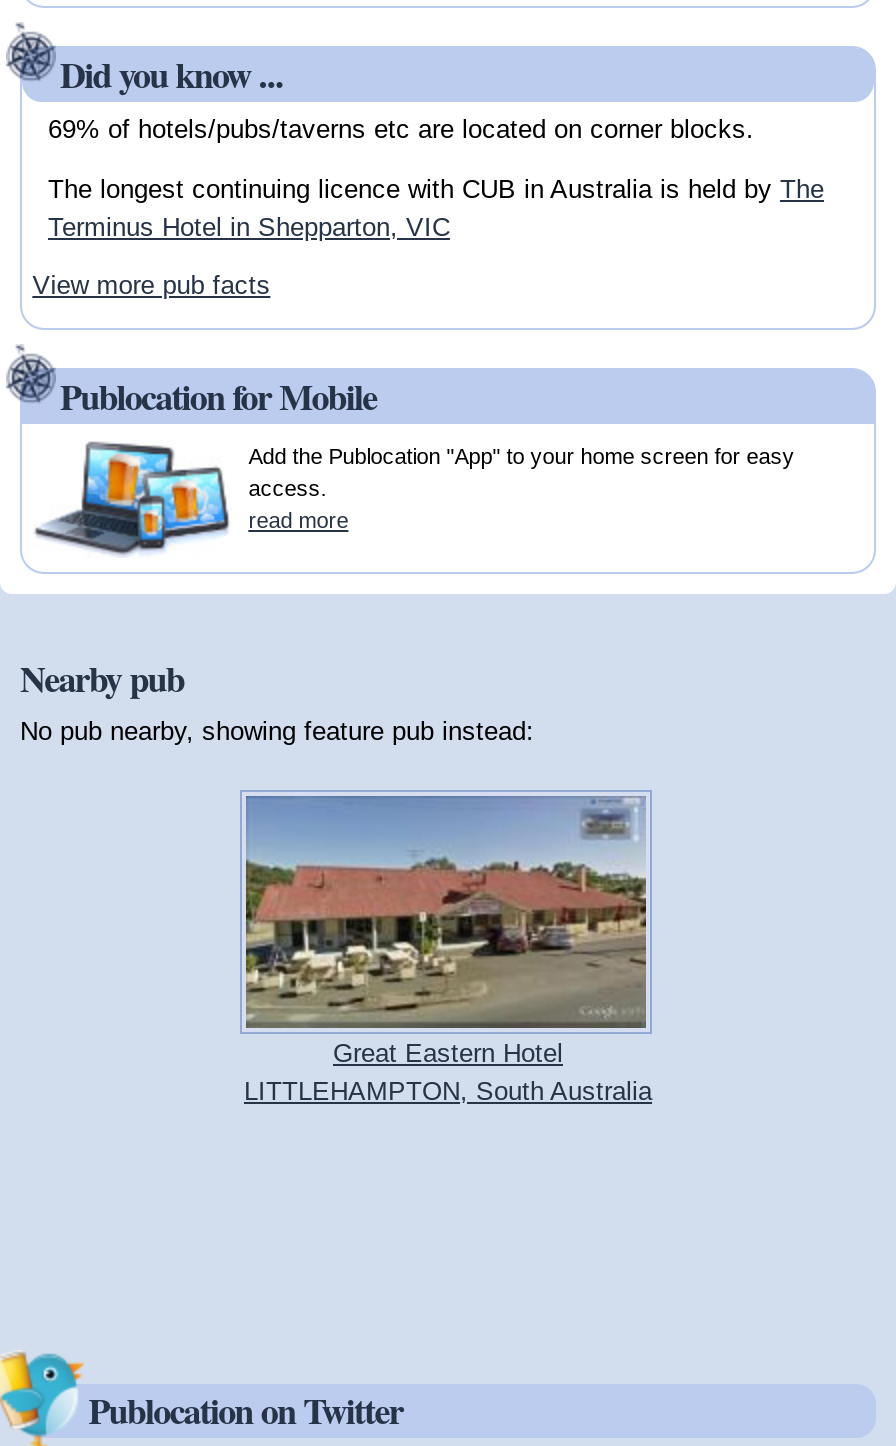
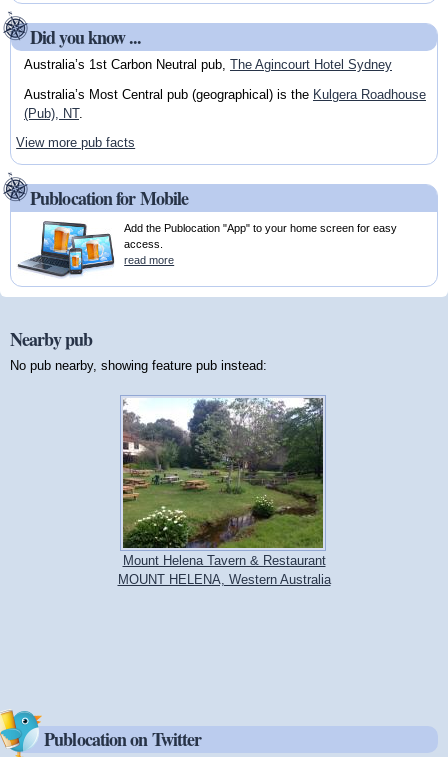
[48,114,754,144] 69% of hotels/pubs/taverns etc are located on corner blocks. -> [24,57,392,72] Australia’s 1st Carbon Neutral pub, The Agincourt Hotel Sydney
[48,173,824,241] The longest continuing licence with CUB in Australia is held by The | Terminus Hotel in Shepparton, VIC -> [24,86,426,120] Australia’s Most Central pub (geographical) is the Kulgera Roadhouse | (Pub), NT.
[244,794,652,1106] [image] | Great Eastern Hotel | LITTLEHAMPTON, South Australia -> [117,398,330,587] [image] | Mount Helena Tavern & Restaurant | MOUNT HELENA, Western Australia

